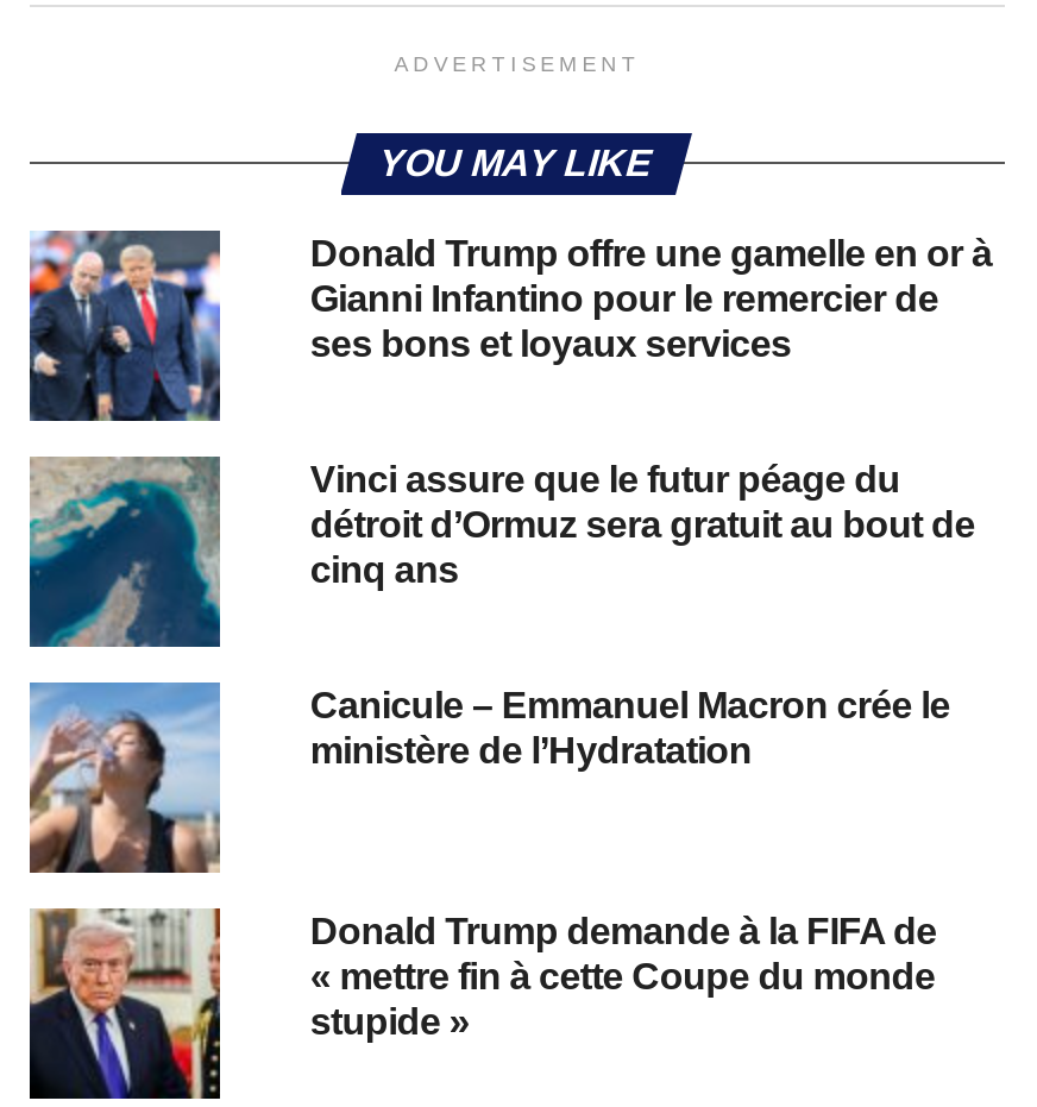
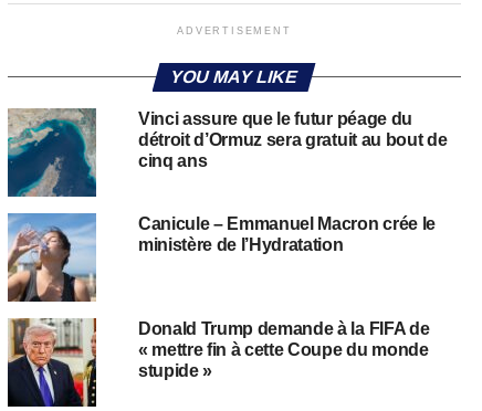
[27,231,992,423] [image] | Donald Trump offre une gamelle en or à | Gianni Infantino pour le remercier de | ses bons et loyaux services -> none

